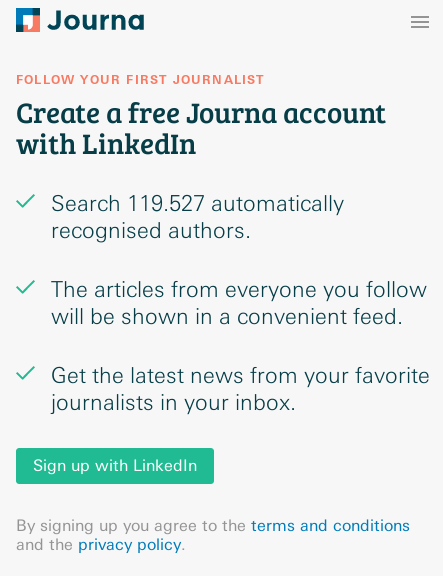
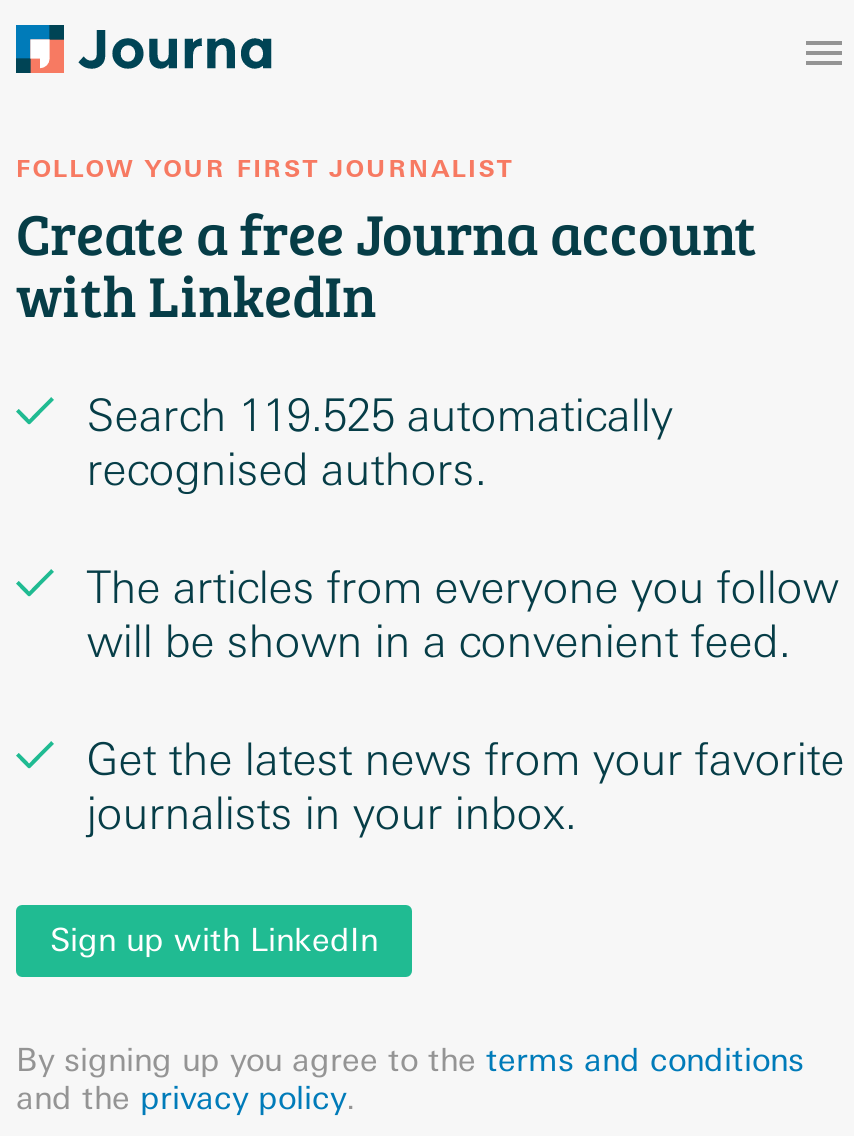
[51,190,344,217] Search 119.527 automatically -> [86,389,672,443] Search 119.525 automatically

